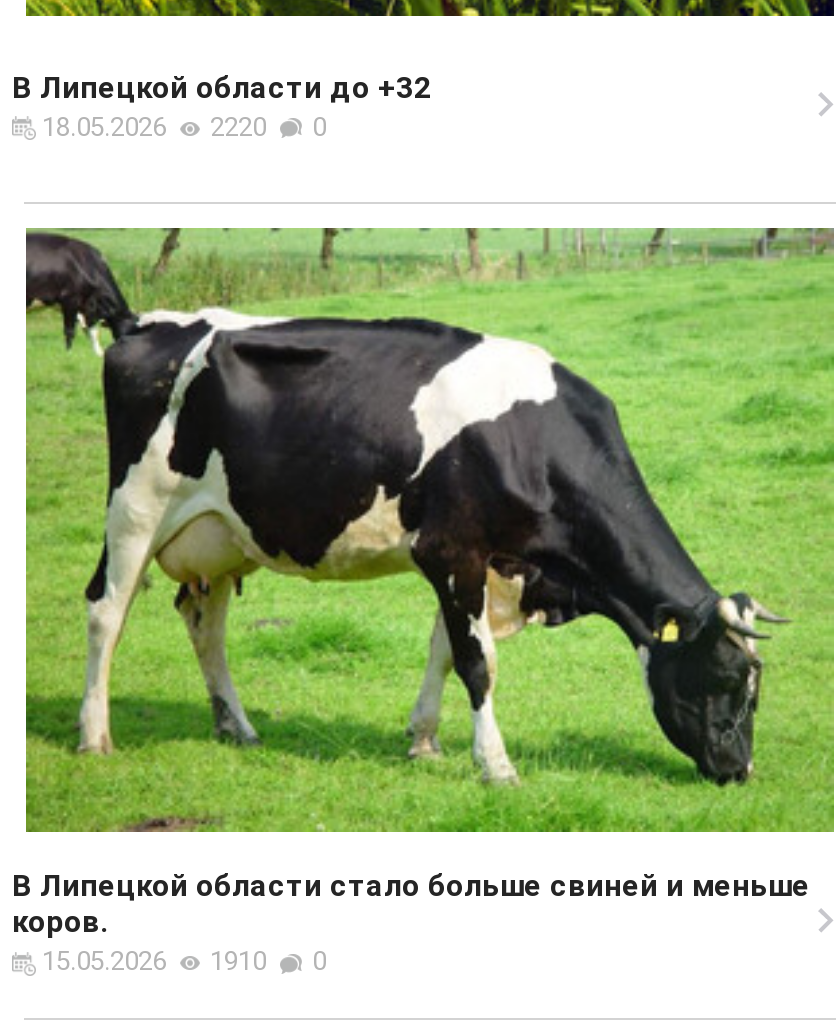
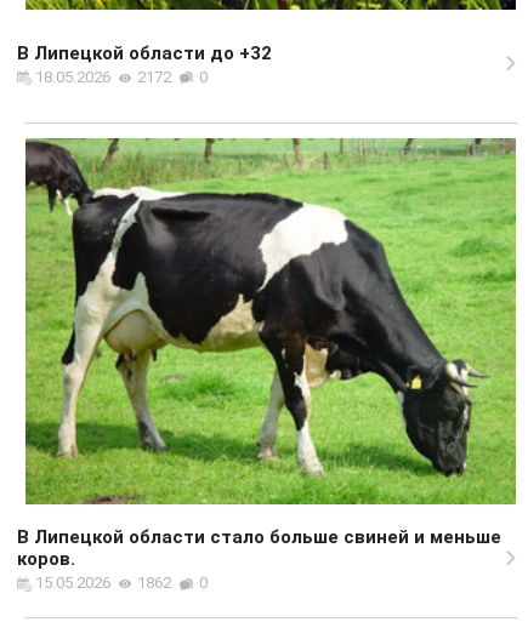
[42,112,326,142] 18.05.2026 2220 0 -> [35,68,208,86] 18.05.2026 2172 0
[42,946,326,976] 15.05.2026 1910 0 -> [35,574,208,592] 15.05.2026 1862 0

